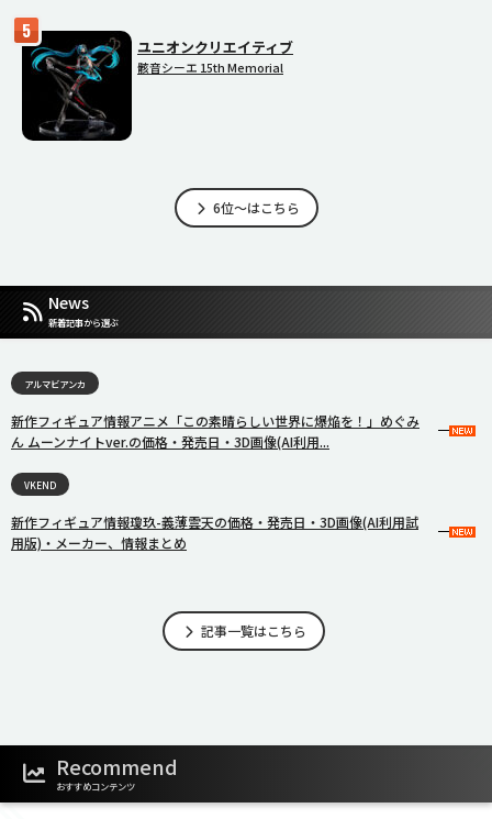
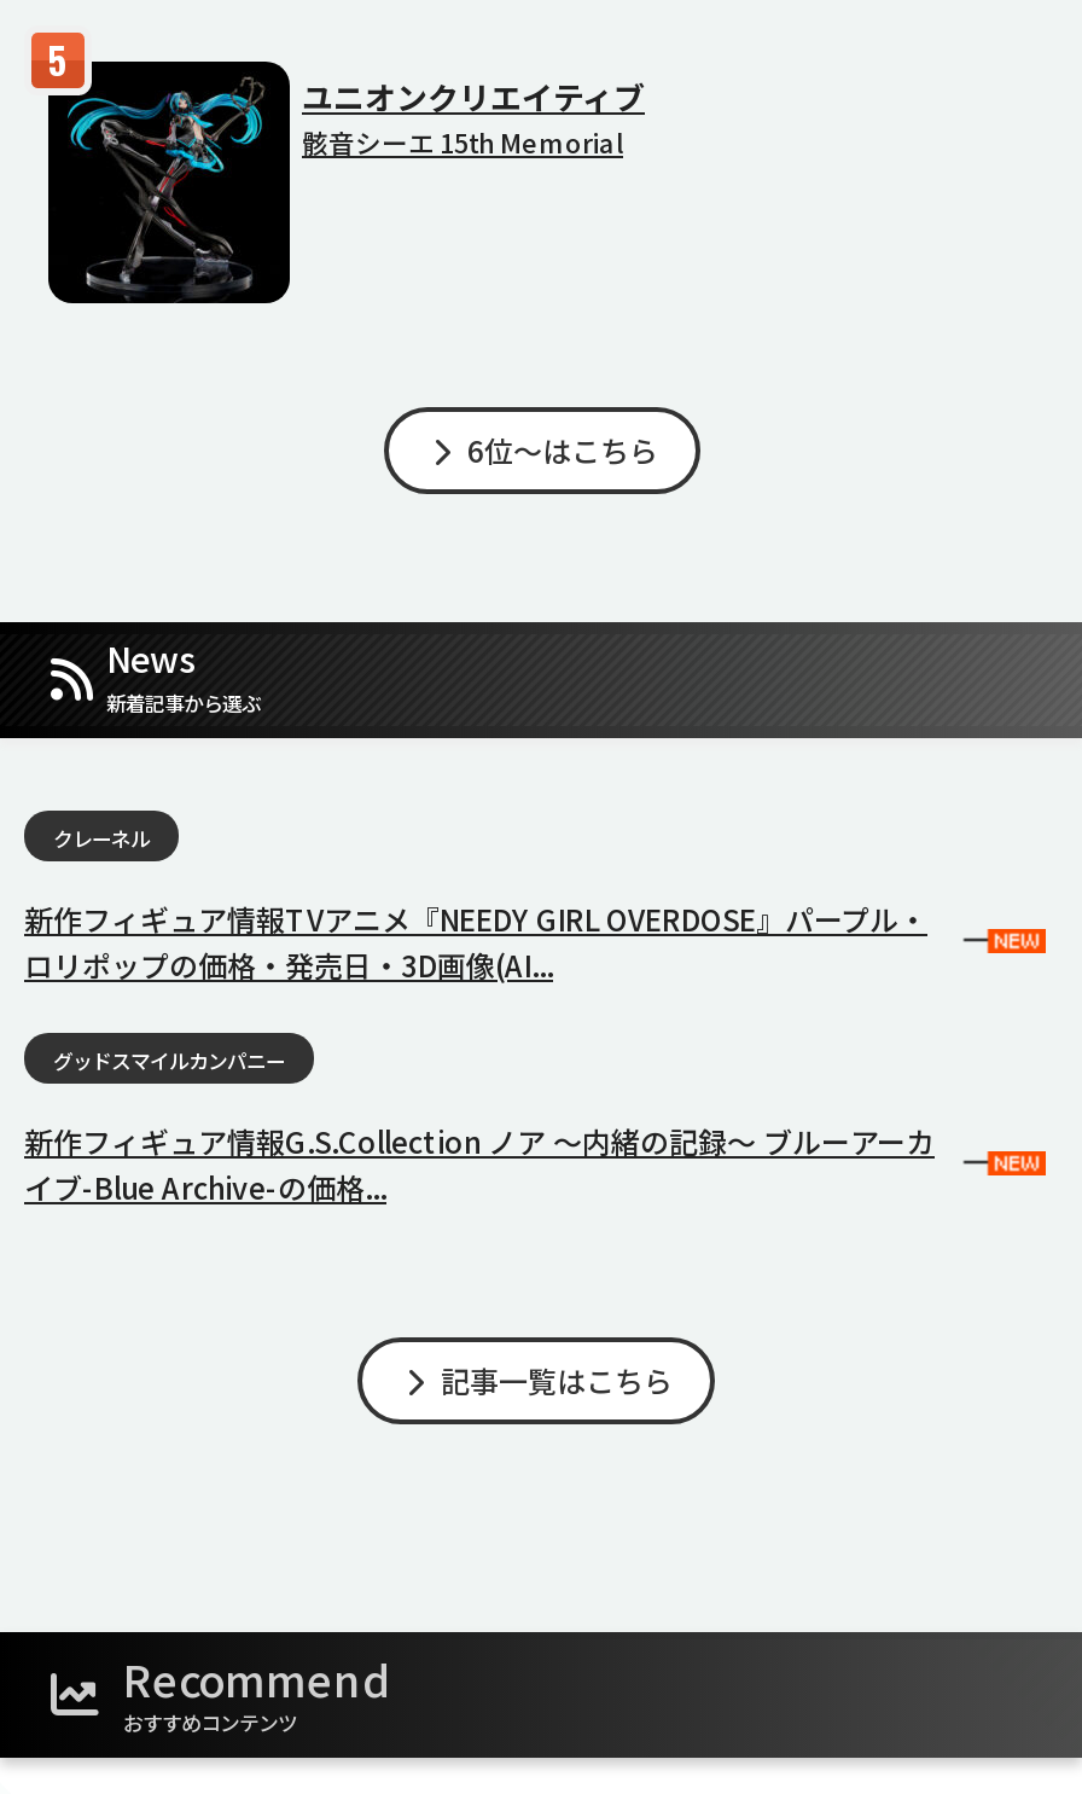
[24,378,86,391] アルマビアンカ -> [53,824,150,853] クレーネル
[11,412,420,451] 新作フィギュア情報アニメ「この素晴らしい世界に爆焔を！」めぐみ | ん ムーンナイトver.の価格・発売日・3D画像(AI利用... -> [24,899,927,986] 新作フィギュア情報TVアニメ『NEEDY GIRL OVERDOSE』パープル・ | ロリポップの価格・発売日・3D画像(AI...
[24,479,56,492] VKEND -> [53,1046,285,1075] グッドスマイルカンパニー
[11,513,418,552] 新作フィギュア情報瓊玖-義薄雲天の価格・発売日・3D画像(AI利用試 | 用版)・メーカー、情報まとめ -> [24,1121,935,1208] 新作フィギュア情報G.S.Collection ノア 〜内緒の記録〜 ブルーアーカ | イブ-Blue Archive-の価格...

